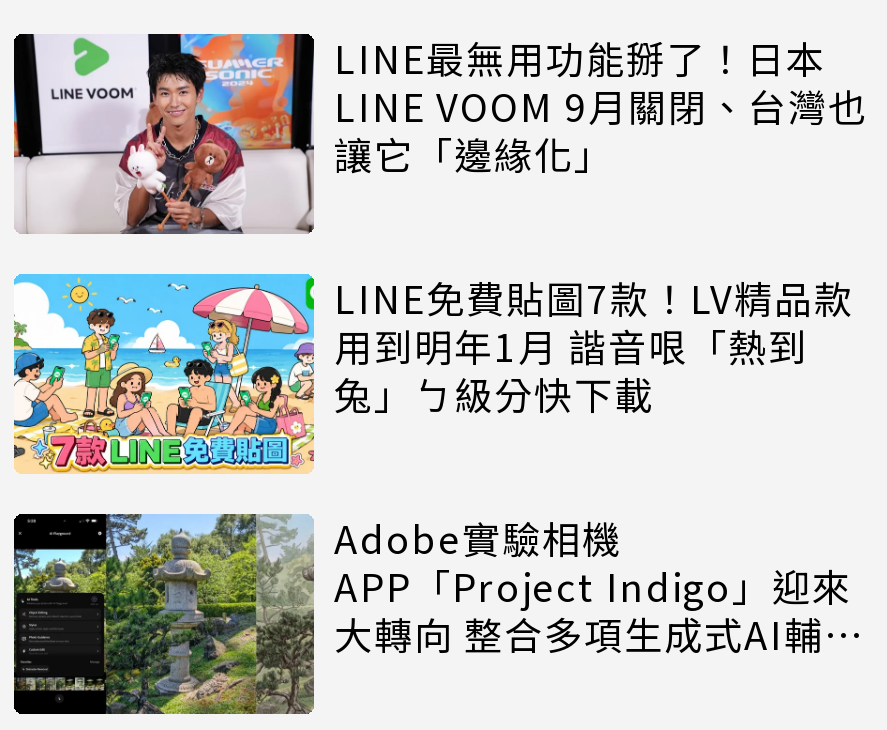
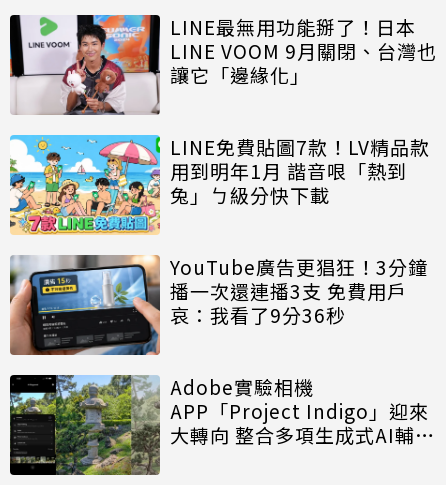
none -> [9,253,428,356] [image] | YouTube廣告更猖狂！3分鐘 | 播一次還連播3支 免費用戶 | 哀：我看了9分36秒

